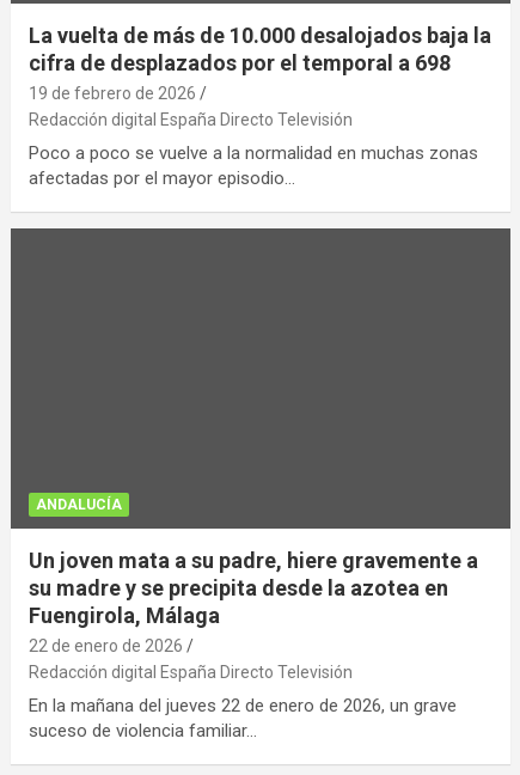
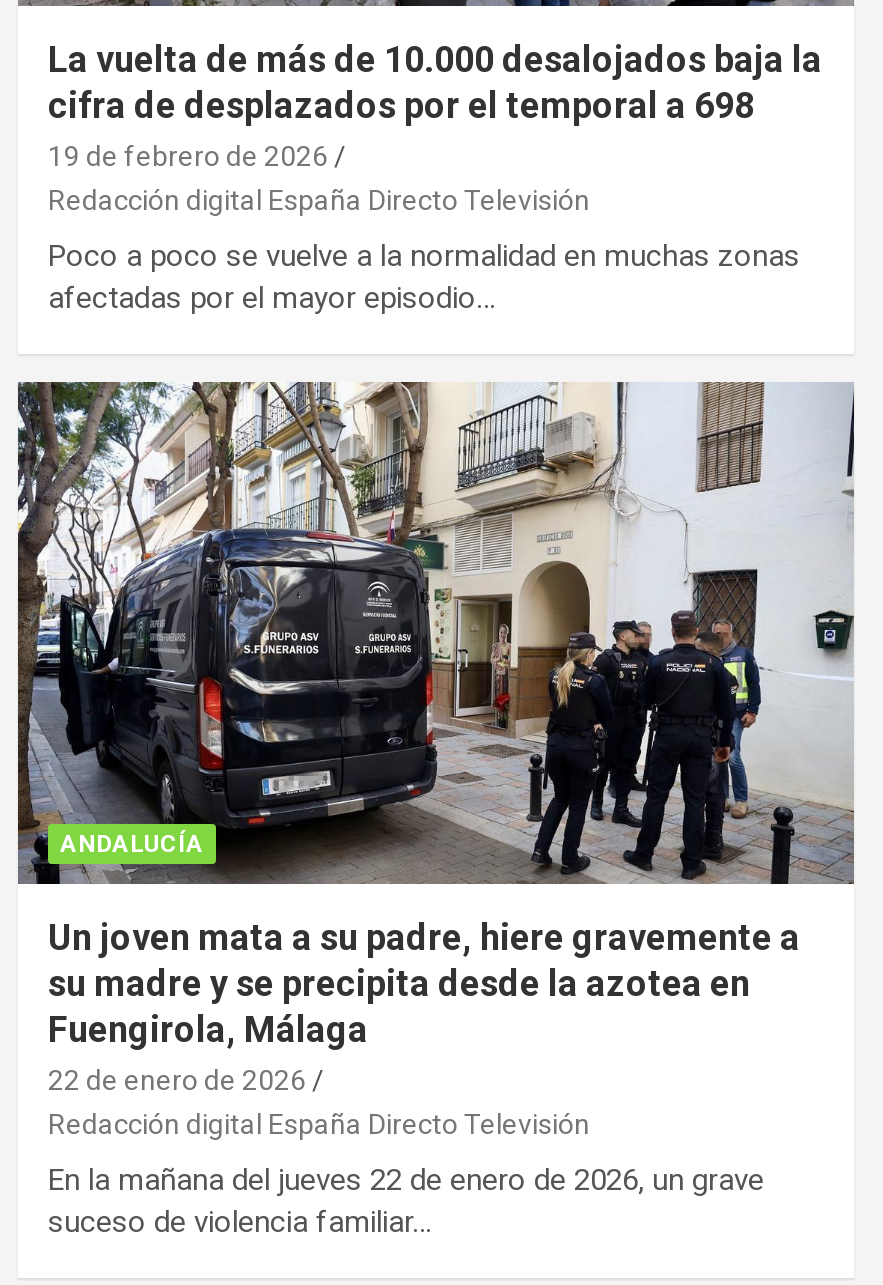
none -> [18,382,854,884] [image]

